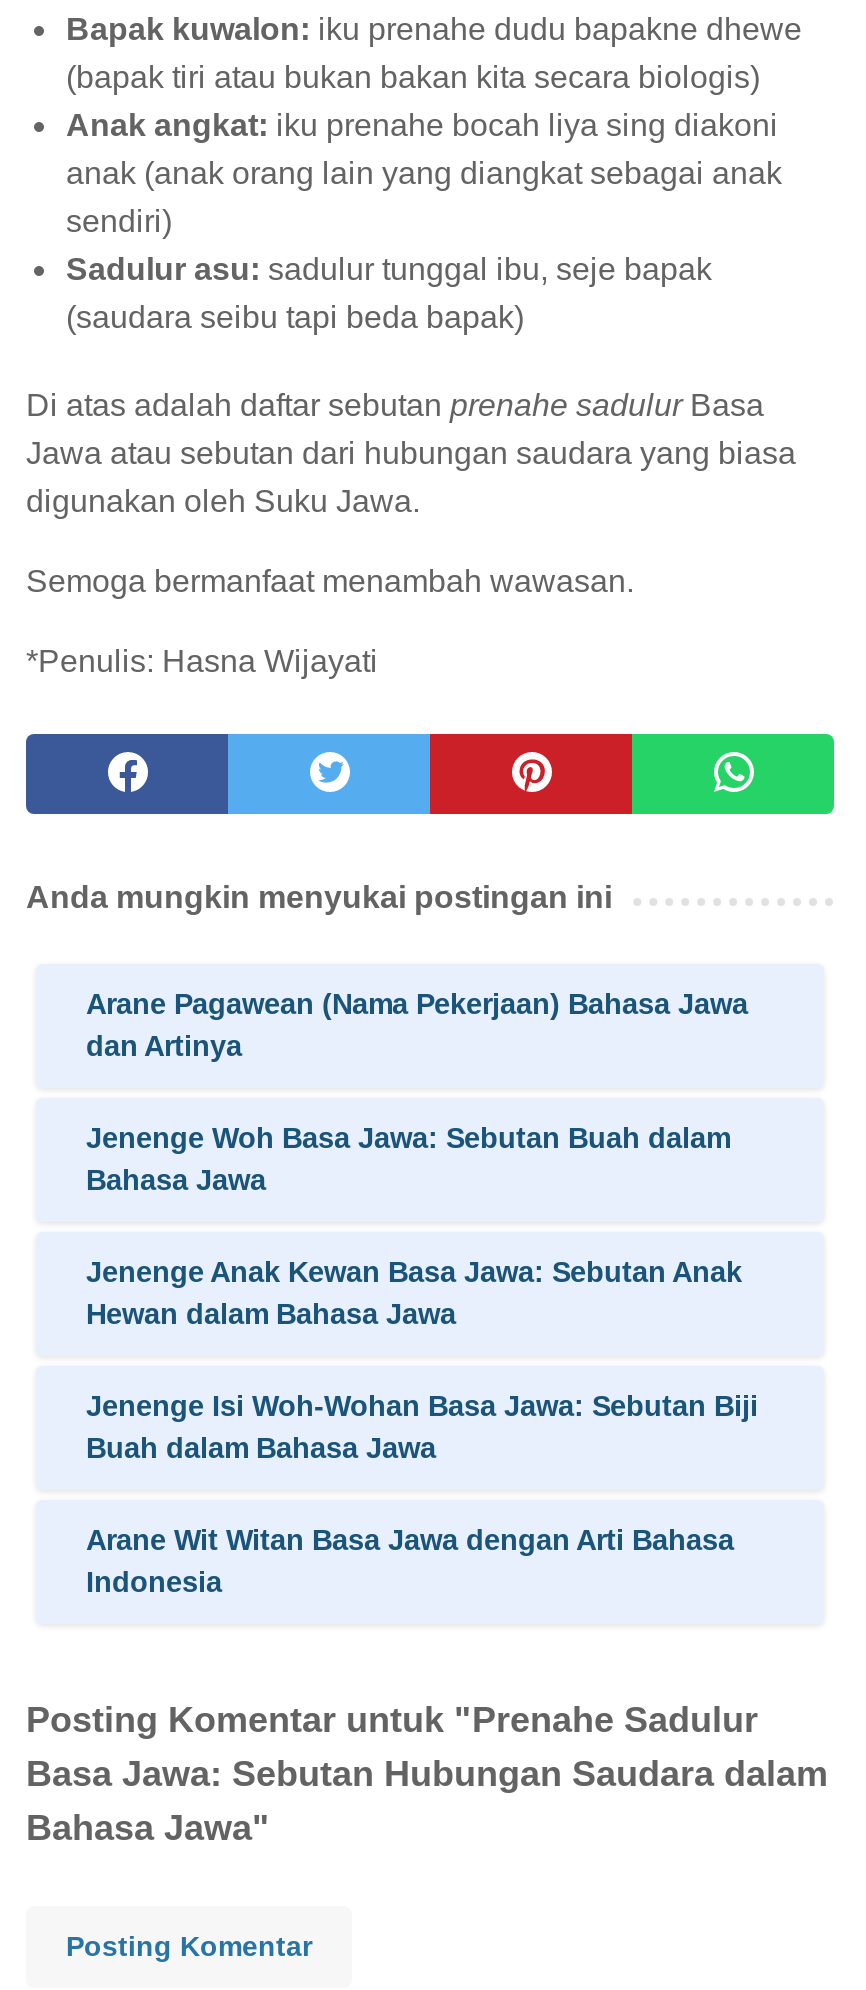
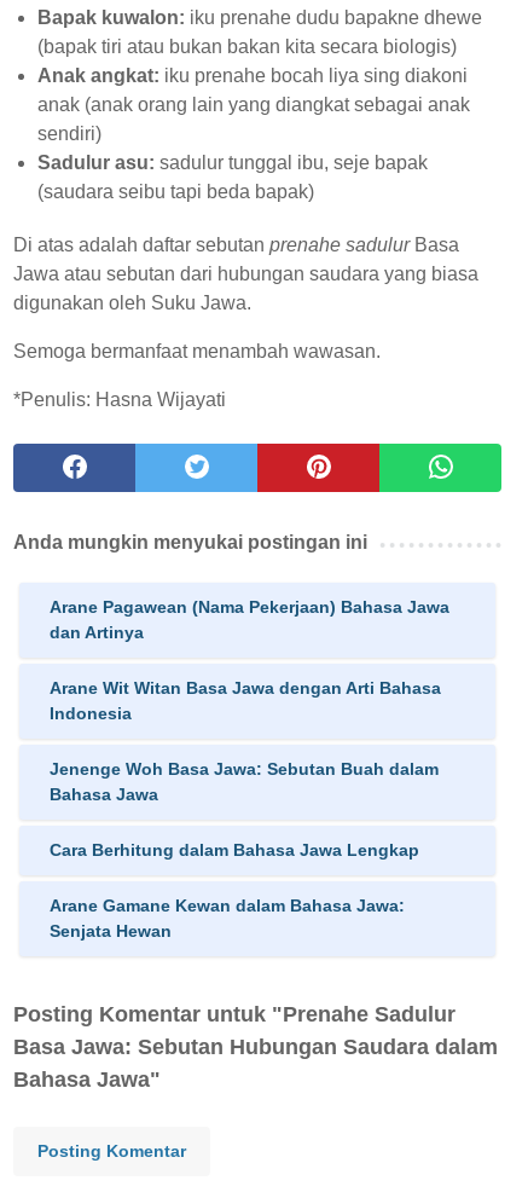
moved [86,1121,730,1195] -> [50,759,439,803]: Jenenge Woh Basa Jawa: Sebutan Buah dalam | Bahasa Jawa
[86,1255,758,1463] Jenenge Anak Kewan Basa Jawa: Sebutan Anak | Hewan dalam Bahasa Jawa | Jenenge Isi Woh-Wohan Basa Jawa: Sebutan Biji | Buah dalam Bahasa Jawa -> none
moved [86,1523,734,1597] -> [50,678,441,722]: Arane Wit Witan Basa Jawa dengan Arti Bahasa | Indonesia
none -> [50,840,419,940] Cara Berhitung dalam Bahasa Jawa Lengkap | Arane Gamane Kewan dalam Bahasa Jawa: | Senjata Hewan

